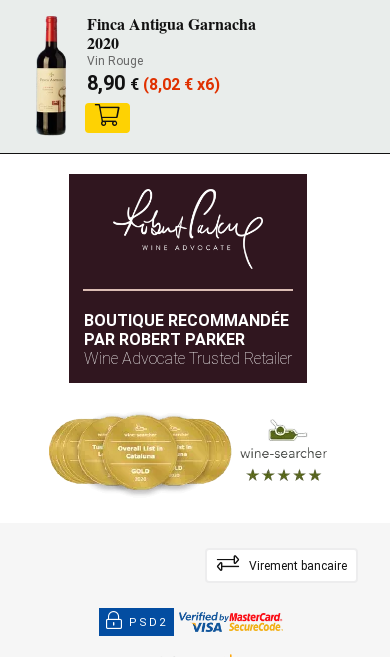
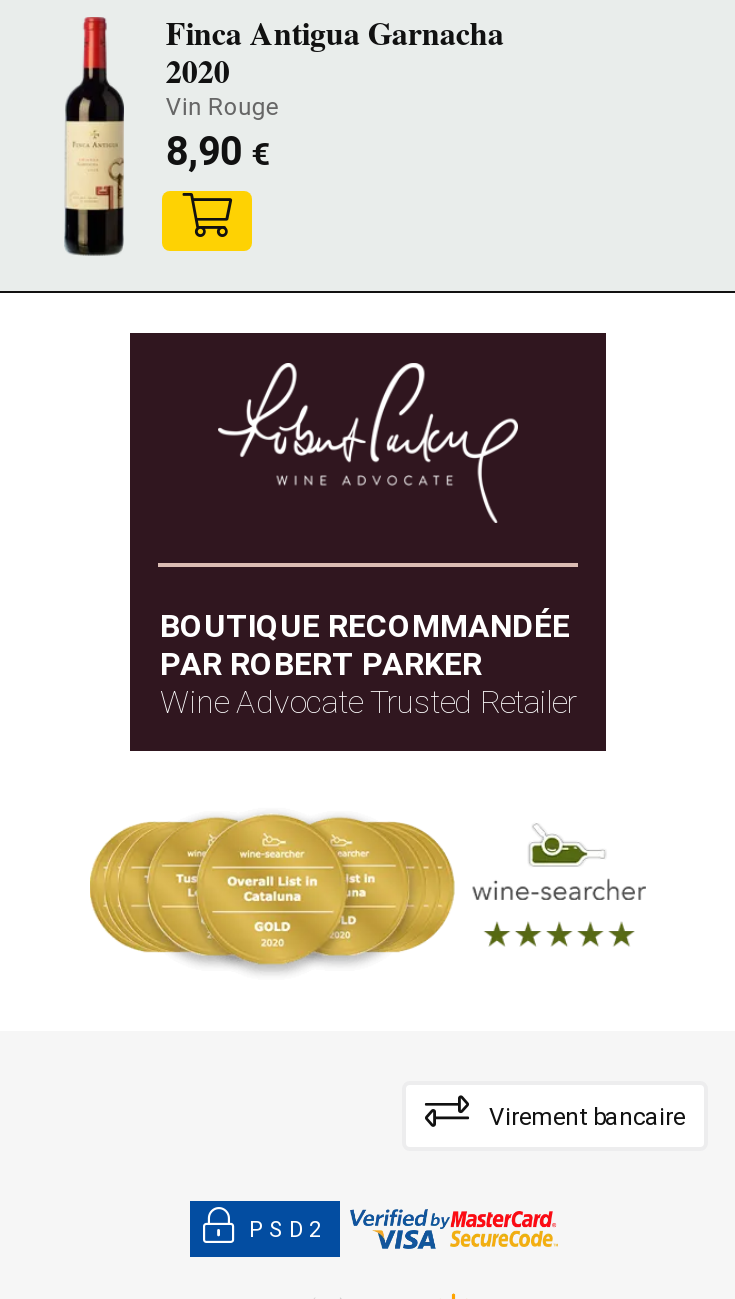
[87,71,220,95] 8,90 €(8,02 €x6) -> [166,127,270,175] 8,90 €

